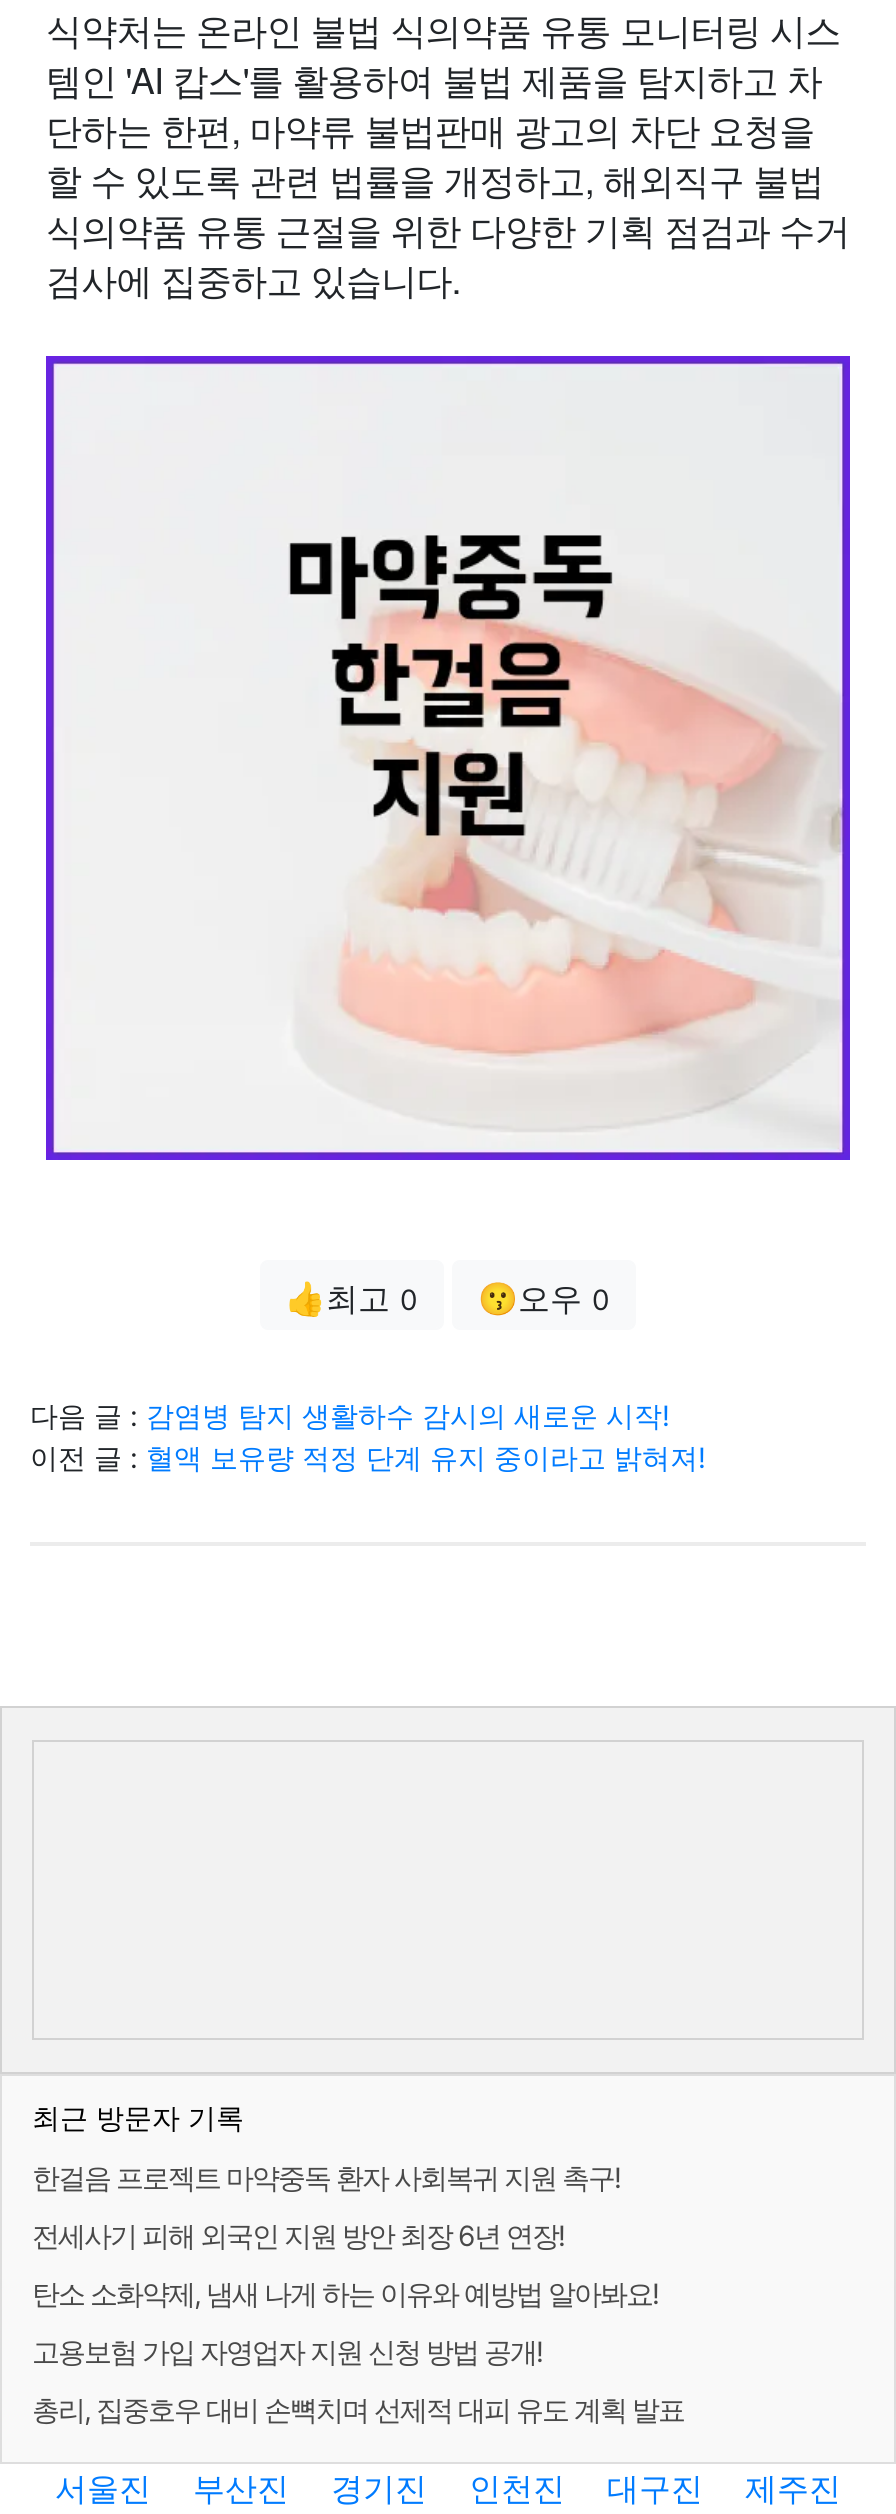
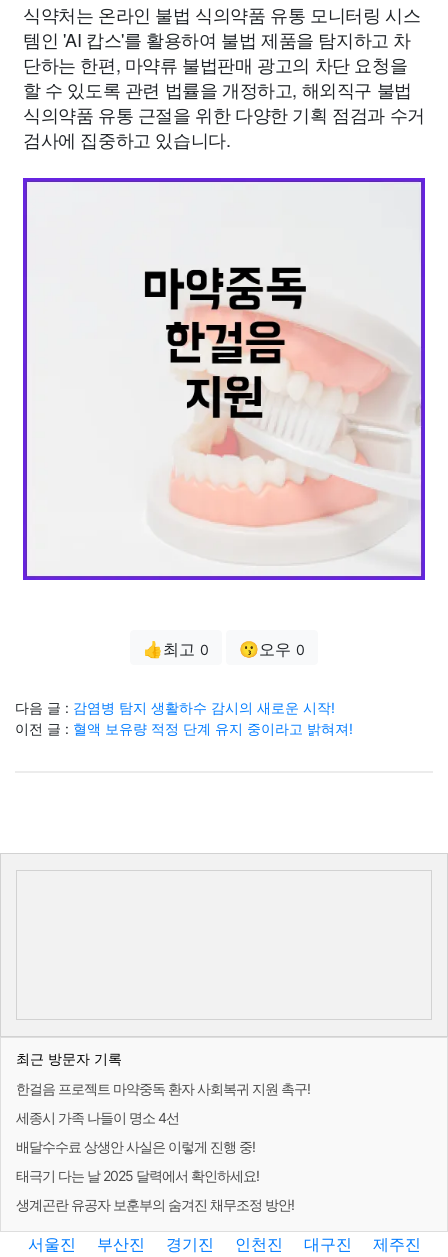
[32,2218,564,2252] 전세사기 피해 외국인 지원 방안 최장 6년 연장! -> [16,1109,179,1126] 세종시 가족 나들이 명소 4선
[32,2276,658,2310] 탄소 소화약제, 냄새 나게 하는 이유와 예방법 알아봐요! -> [16,1138,255,1155] 배달수수료 상생안 사실은 이렇게 진행 중!
[32,2334,542,2368] 고용보험 가입 자영업자 지원 신청 방법 공개! -> [16,1167,259,1184] 태극기 다는 날 2025 달력에서 확인하세요!
[32,2392,684,2426] 총리, 집중호우 대비 손뼉치며 선제적 대피 유도 계획 발표 -> [16,1196,294,1213] 생계곤란 유공자 보훈부의 숨겨진 채무조정 방안!

